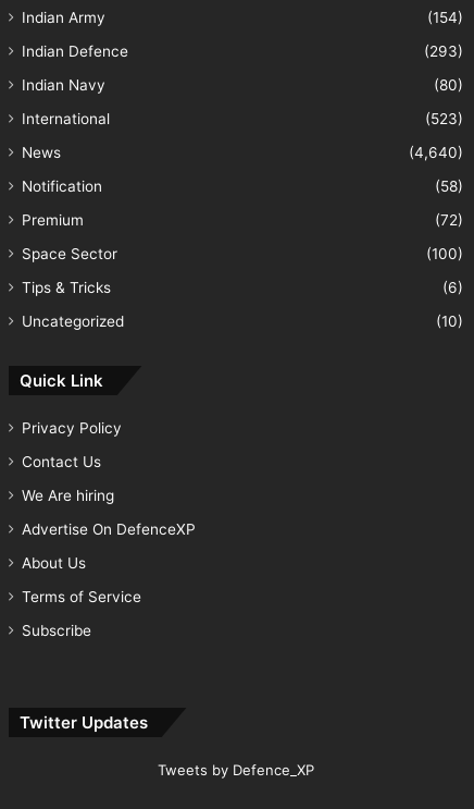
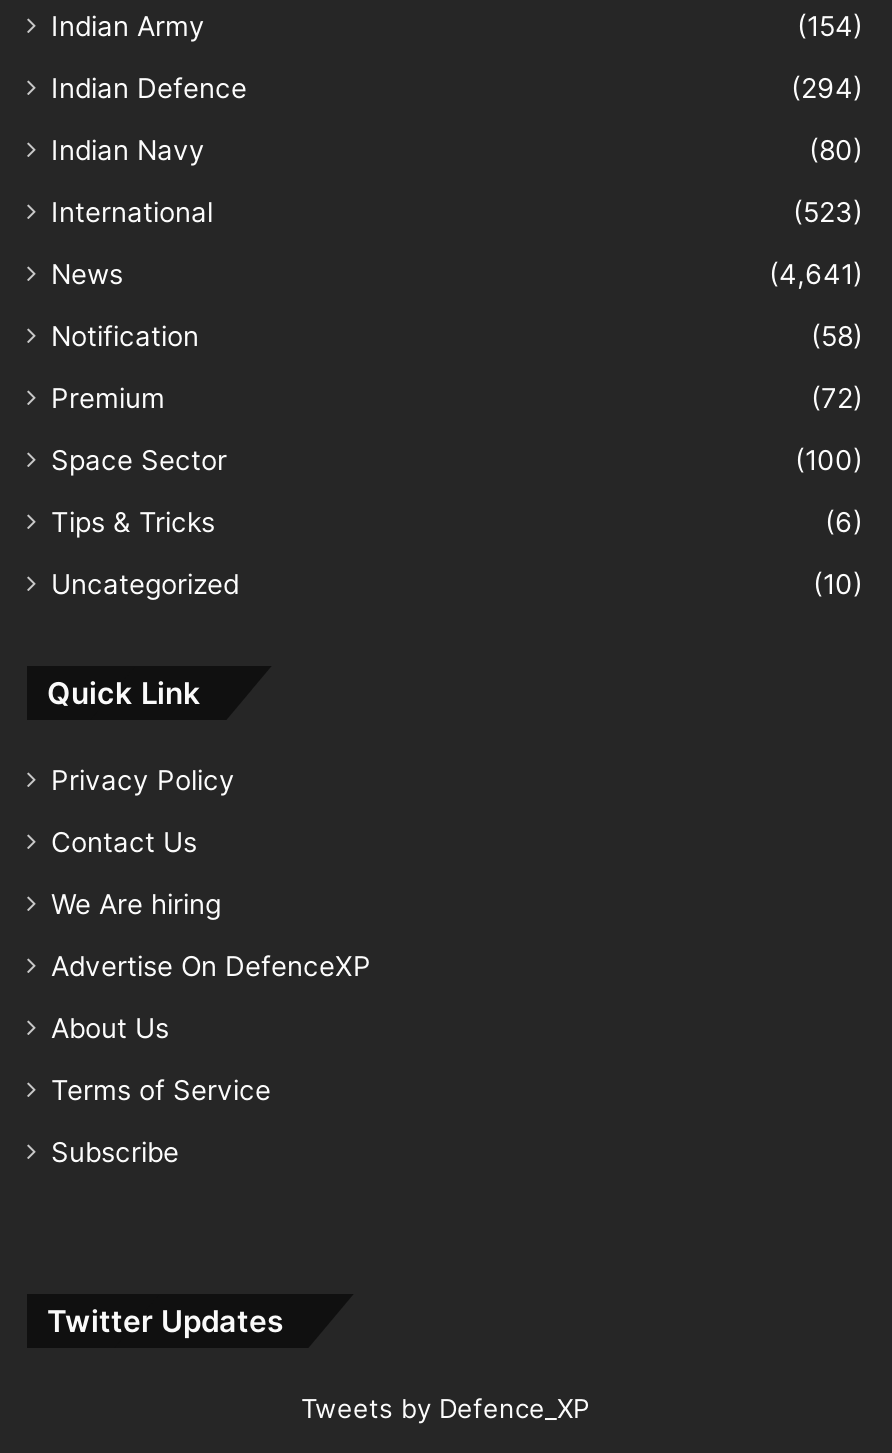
[424,43,463,60] (293) -> [791,71,863,103] (294)
[409,144,463,162] (4,640) -> [769,257,863,289] (4,641)

